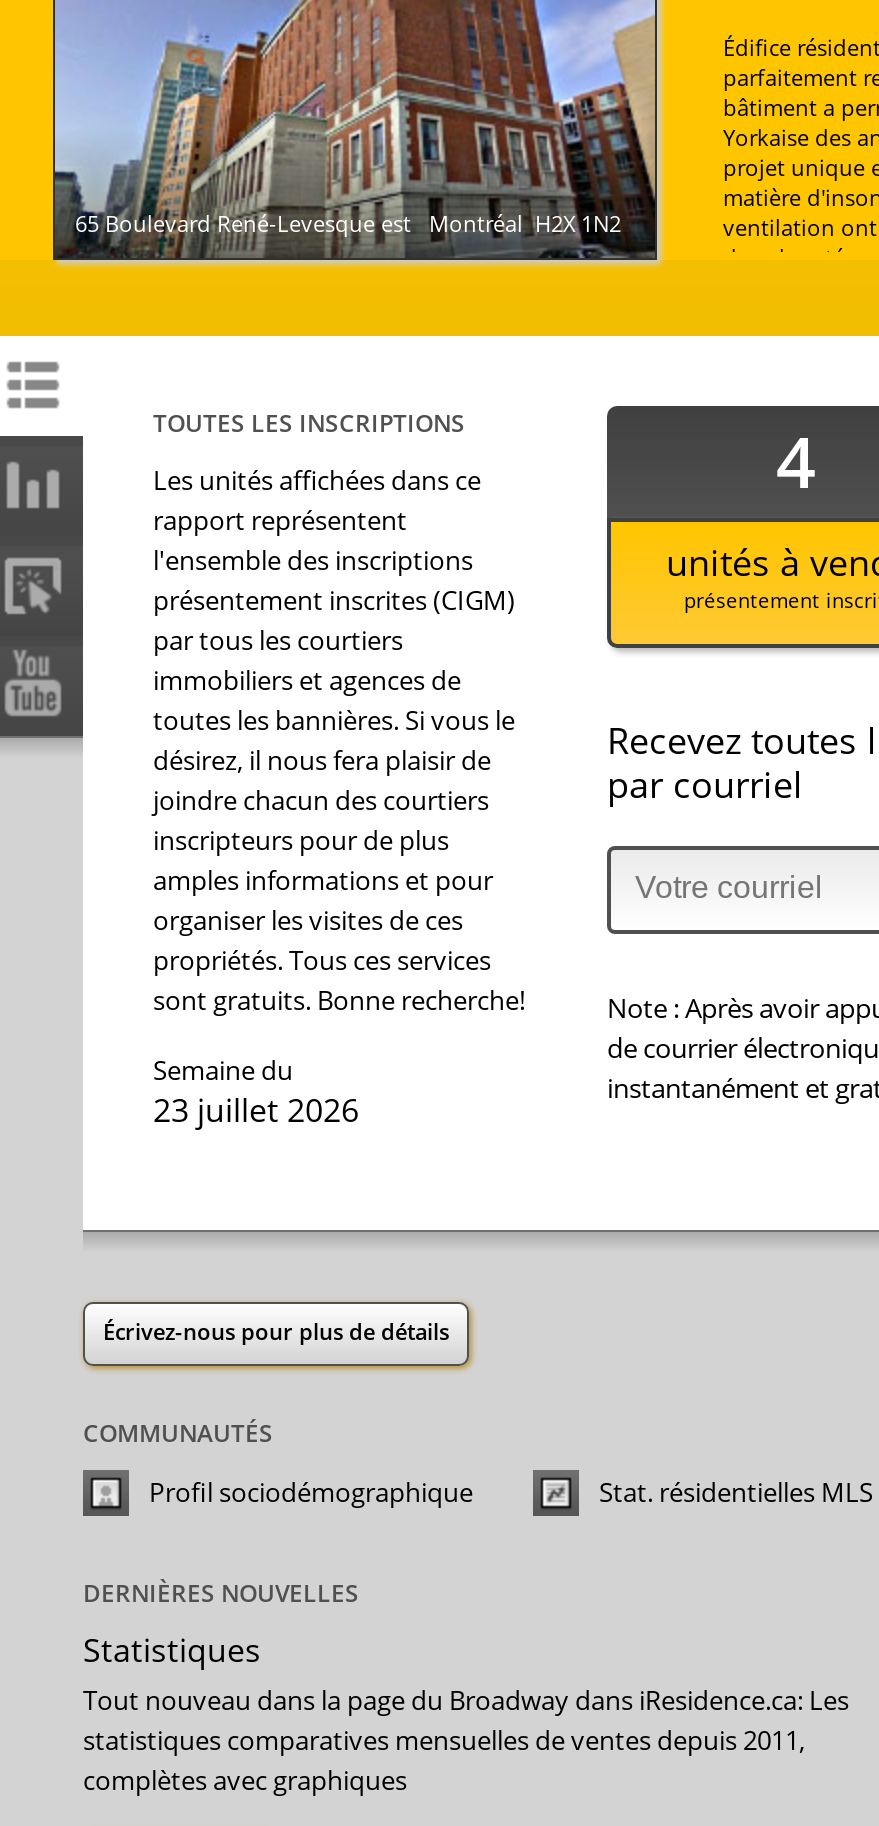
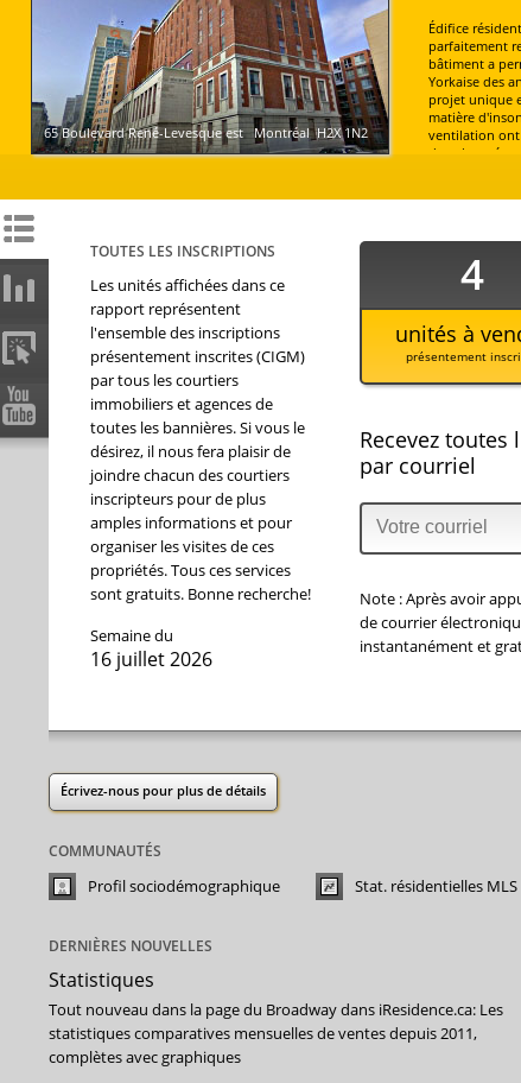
[153,1088,359,1132] 23 juillet 2026 -> [90,646,212,672] 16 juillet 2026

